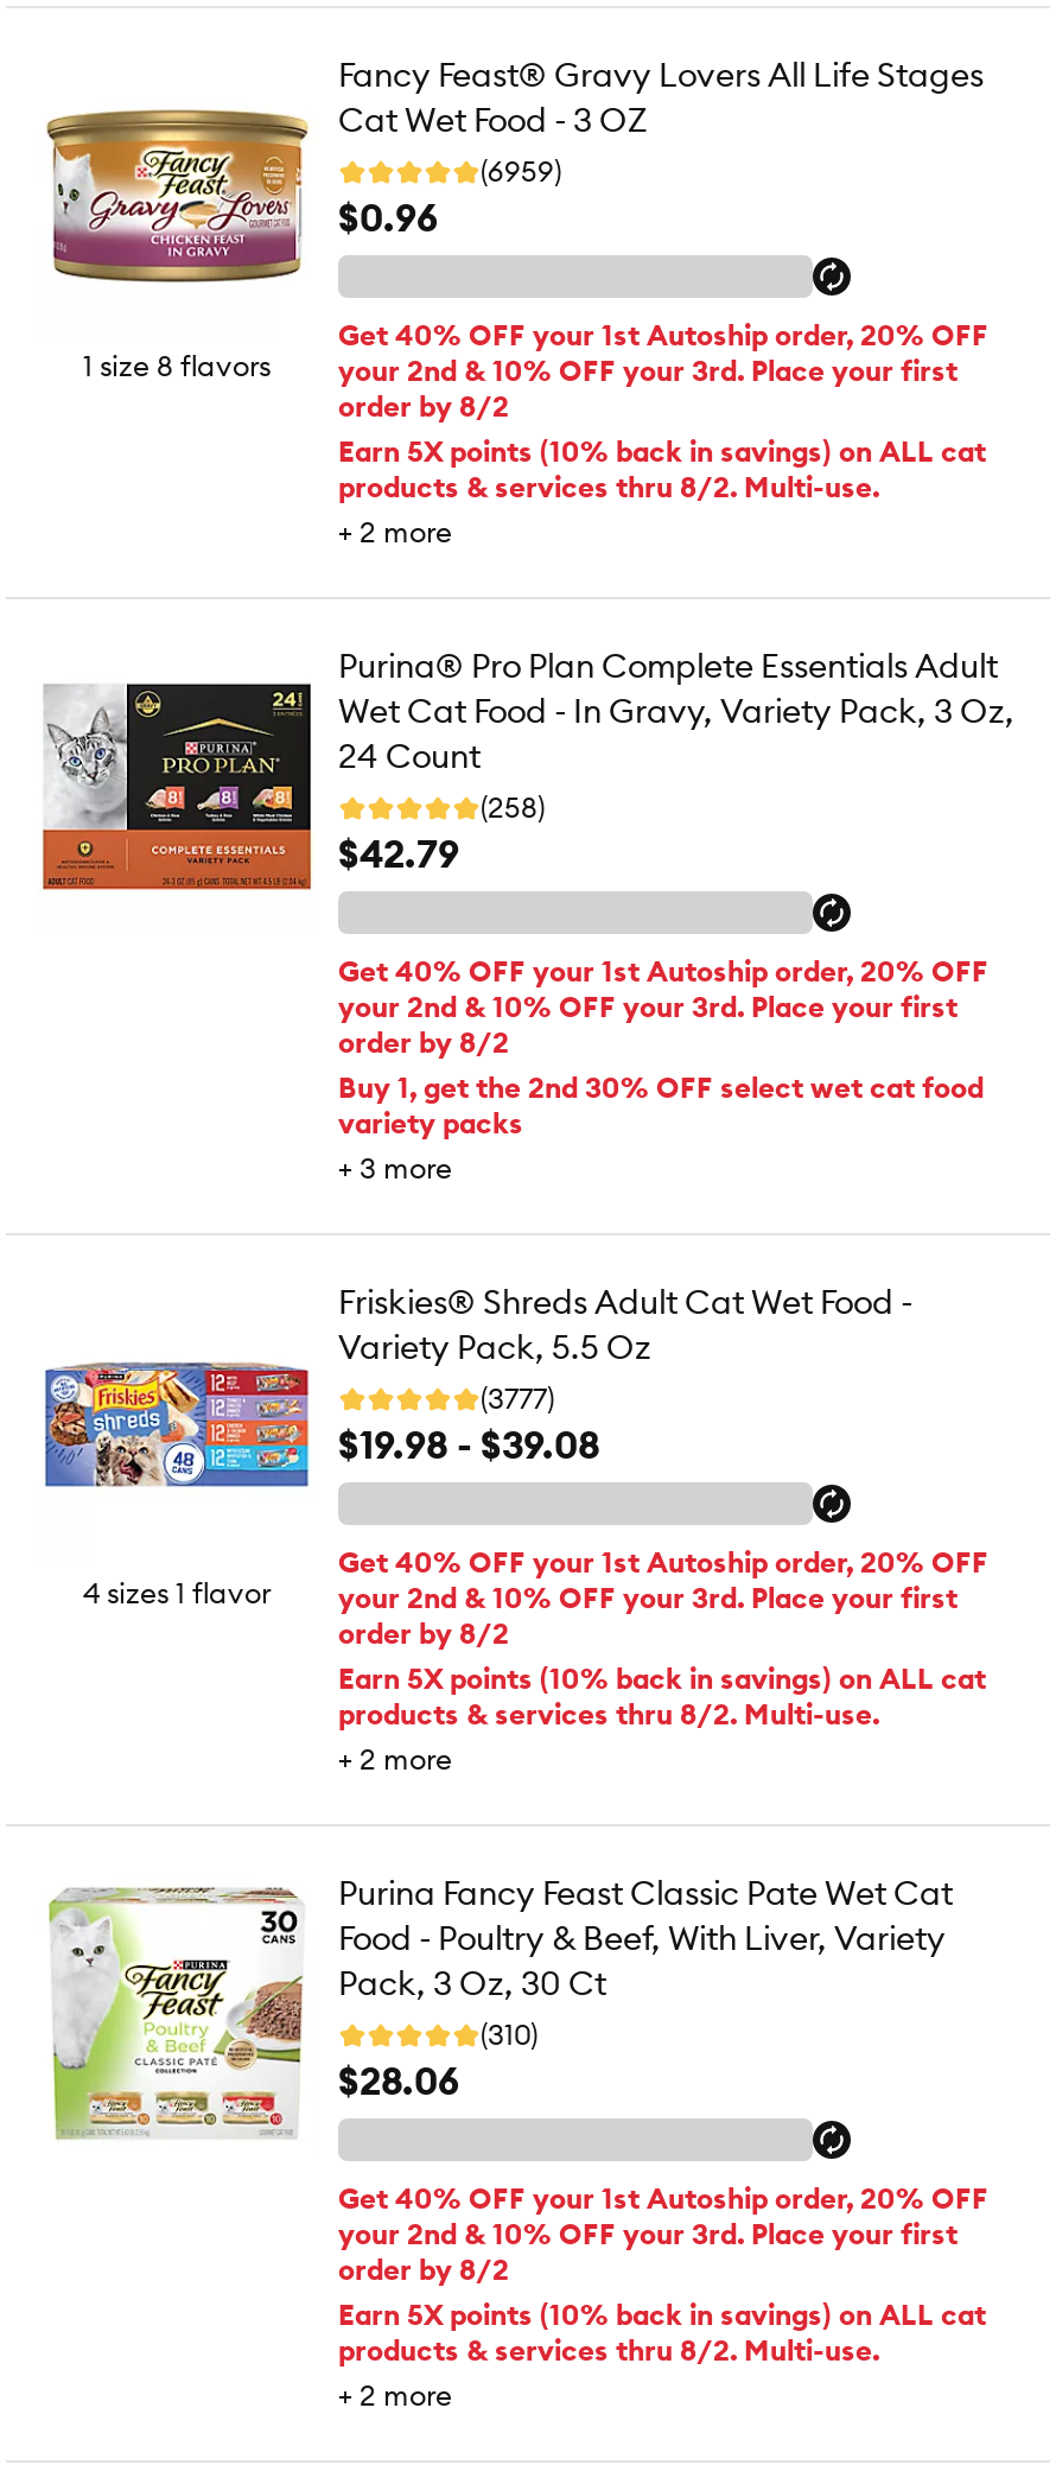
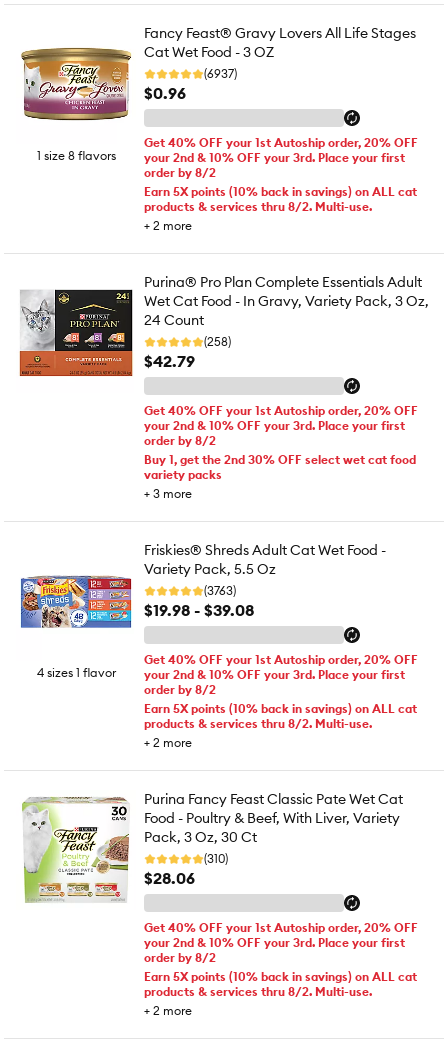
[481,154,561,189] (6959) -> [204,66,237,81] (6937)
[481,1381,554,1416] (3777) -> [204,583,236,598] (3763)

